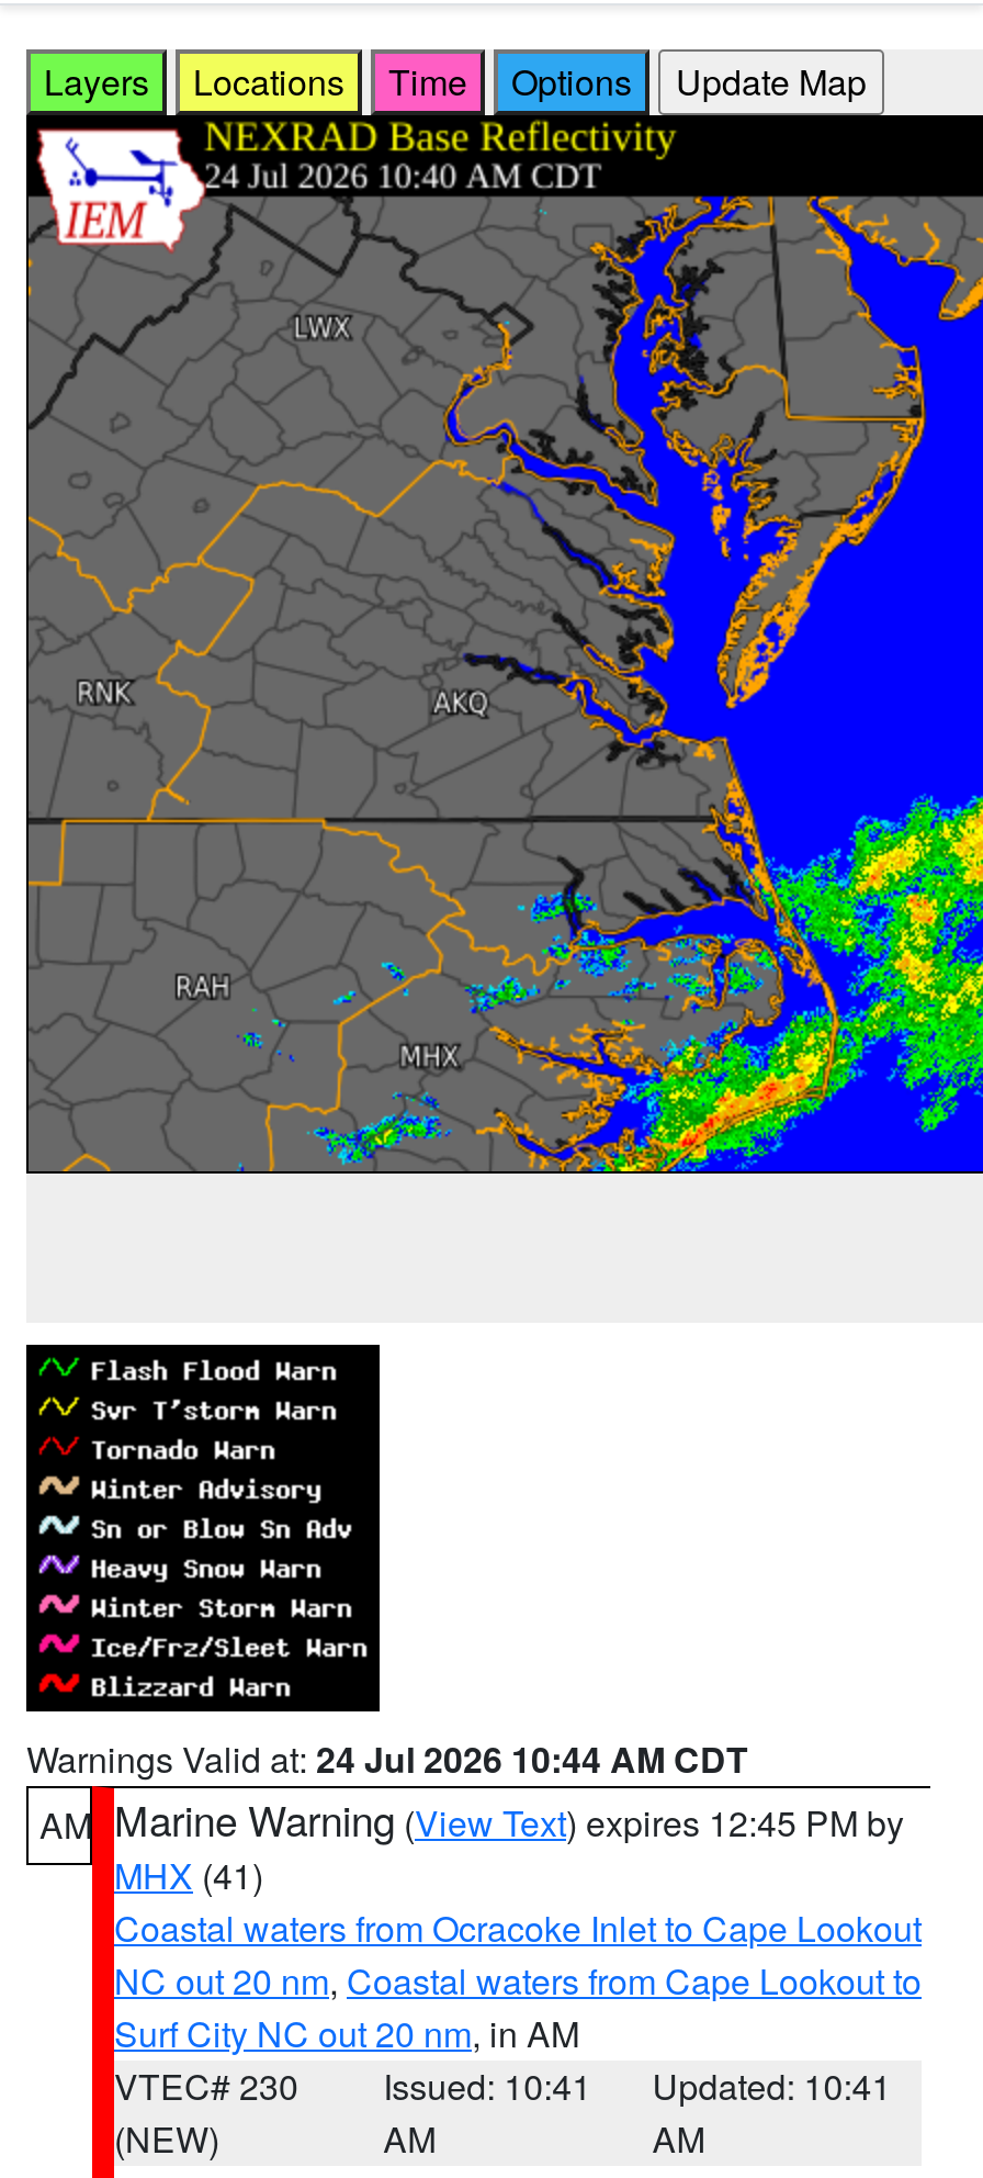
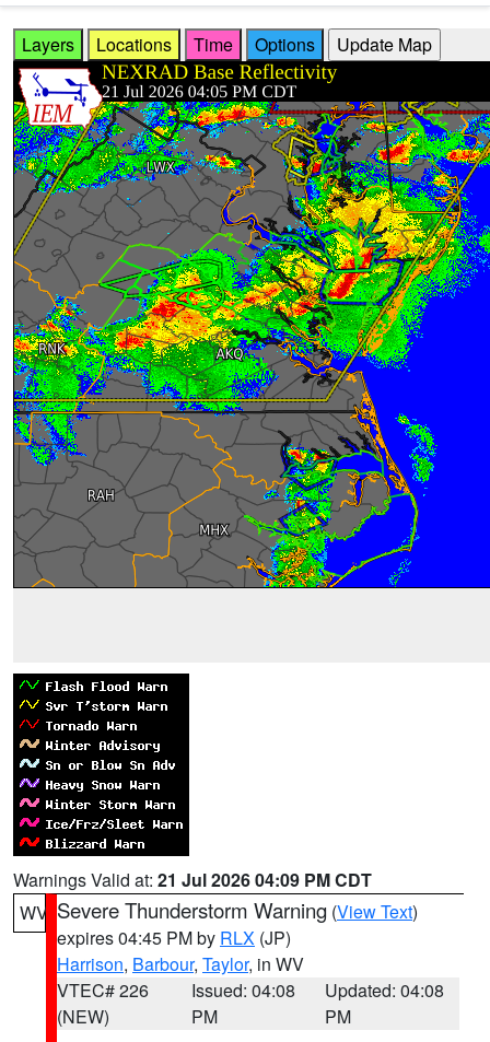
[26,164,976,1174] [image] -> [13,85,487,588] [image]
[26,1733,922,2111] Warnings Valid at: 24 Jul 2026 10:44 AM CDT | AM Marine Warning (View Text) expires 12:45 PM by | MHX (41) | Coastal waters from Ocracoke Inlet to Cape Lookout | NC out 20 nm, Coastal waters from Cape Lookout to | Surf City NC out 20 nm, in AM | VTEC# 230 -> [13,867,418,1003] Warnings Valid at: 21 Jul 2026 04:09 PM CDT | WV Severe Thunderstorm Warning (View Text) | expires 04:45 PM by RLX (JP) | Harrison, Barbour, Taylor, in WV | VTEC# 226
[383,2061,592,2164] Issued: 10:41 | AM -> [191,977,295,1029] Issued: 04:08 | PM
[652,2061,891,2164] Updated: 10:41 | AM -> [325,977,444,1029] Updated: 04:08 | PM

